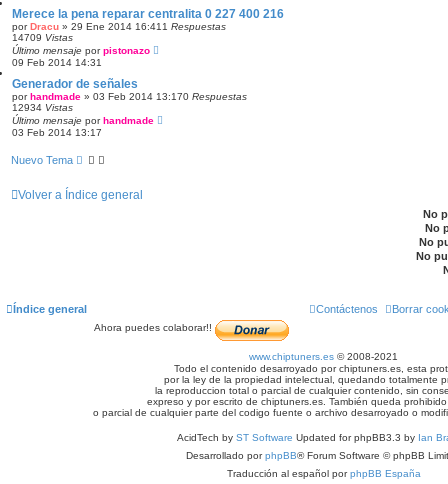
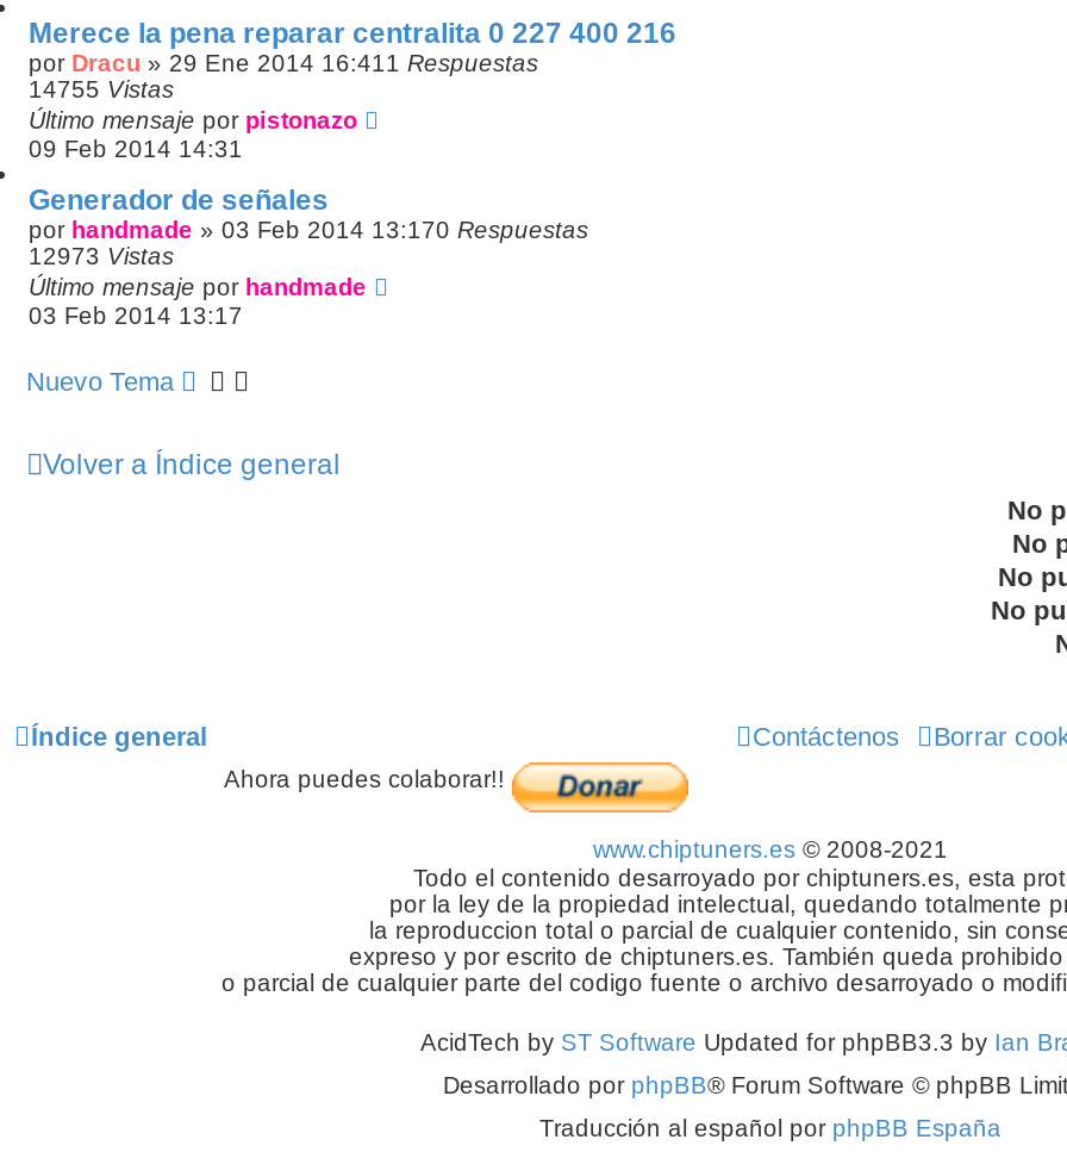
[12,31,73,42] 14709 Vistas -> [29,75,174,101] 14755 Vistas
[12,101,73,112] 12934 Vistas -> [29,242,174,268] 12973 Vistas

